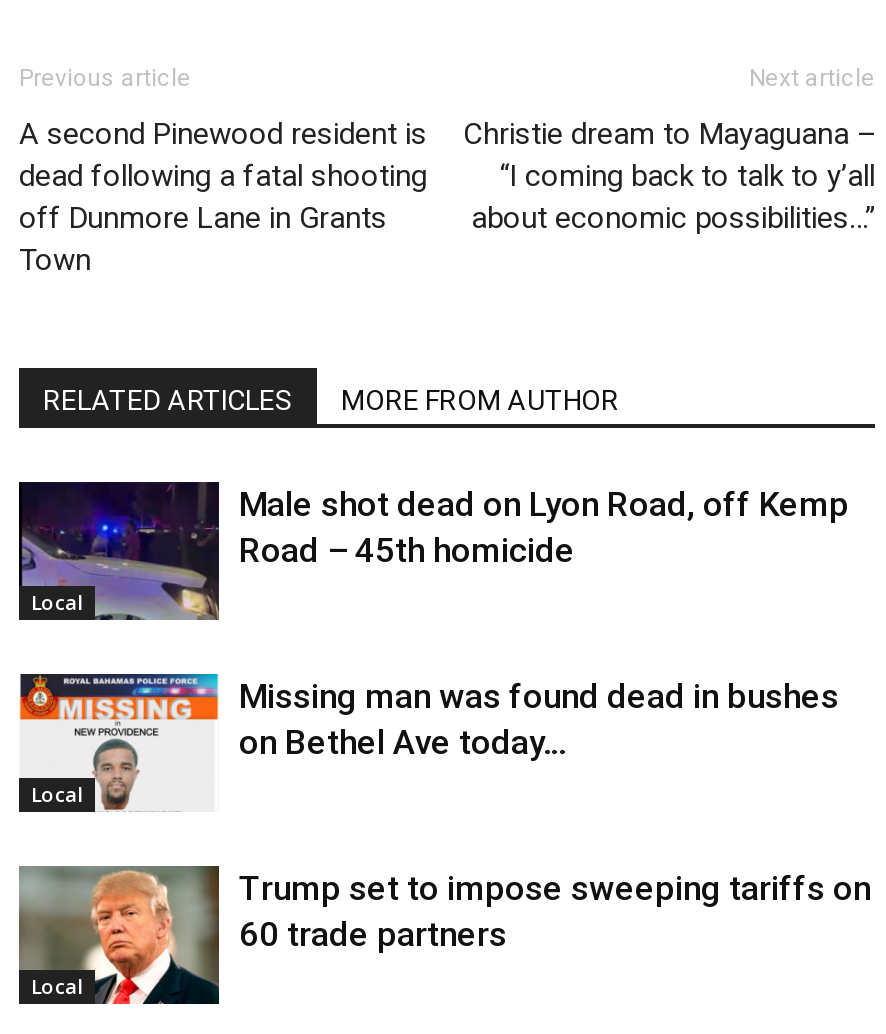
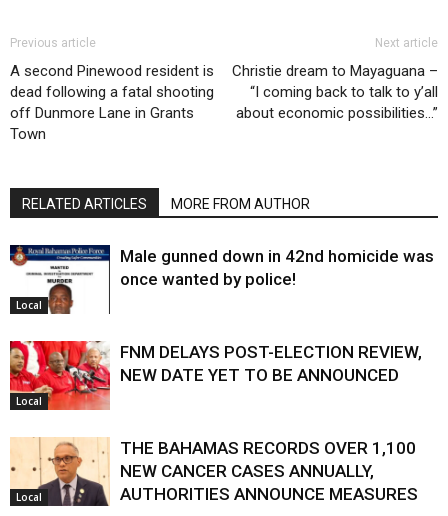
[17,482,849,622] [image] | Male shot dead on Lyon Road, off Kemp | Road – 45th homicide -> [9,245,434,314] [image] | Male gunned down in 42nd homicide was | once wanted by police!
[19,672,839,812] [image] | Missing man was found dead in bushes | on Bethel Ave today… -> [9,340,422,411] [image] | FNM DELAYS POST-ELECTION REVIEW, | NEW DATE YET TO BE ANNOUNCED
[17,864,871,1006] [image] | Trump set to impose sweeping tariffs on | 60 trade partners -> [10,437,418,507] [image] | THE BAHAMAS RECORDS OVER 1,100 | NEW CANCER CASES ANNUALLY, | AUTHORITIES ANNOUNCE MEASURES

